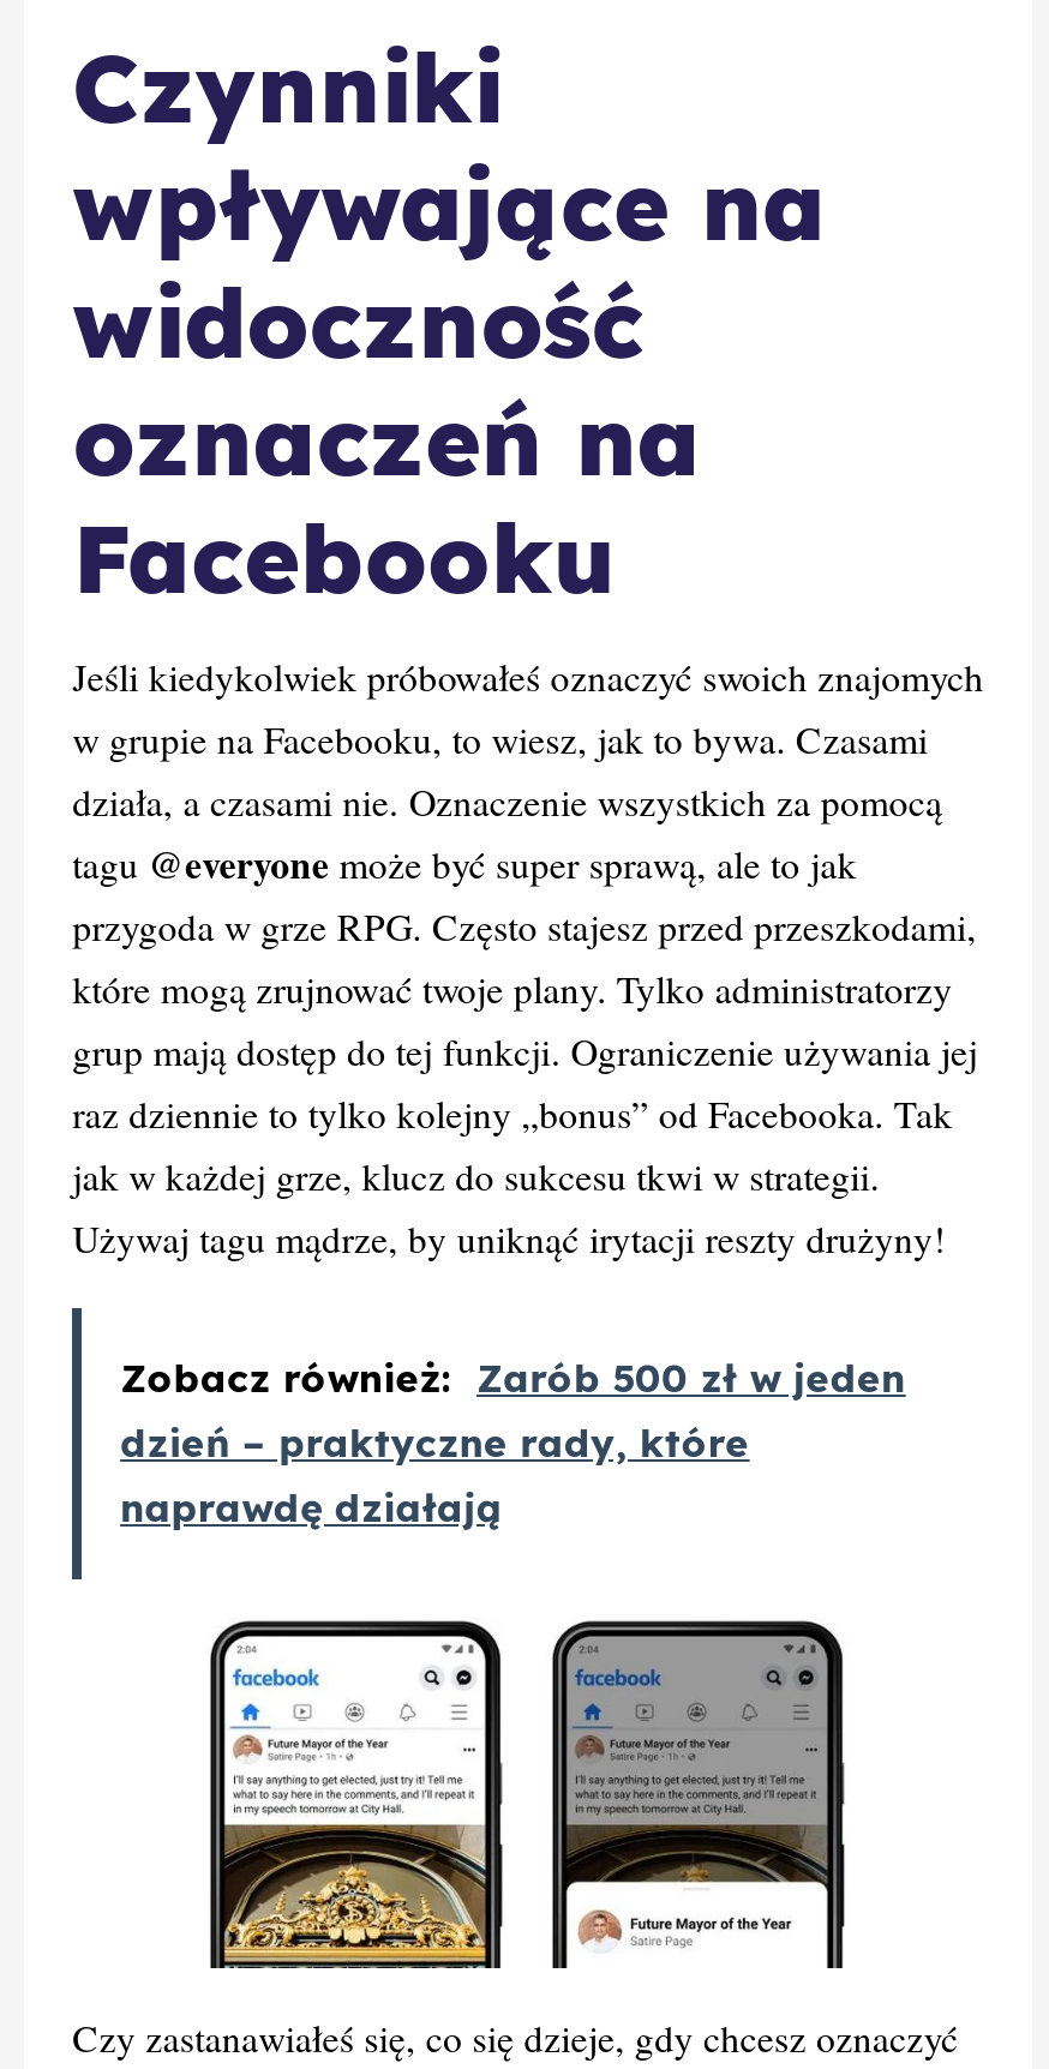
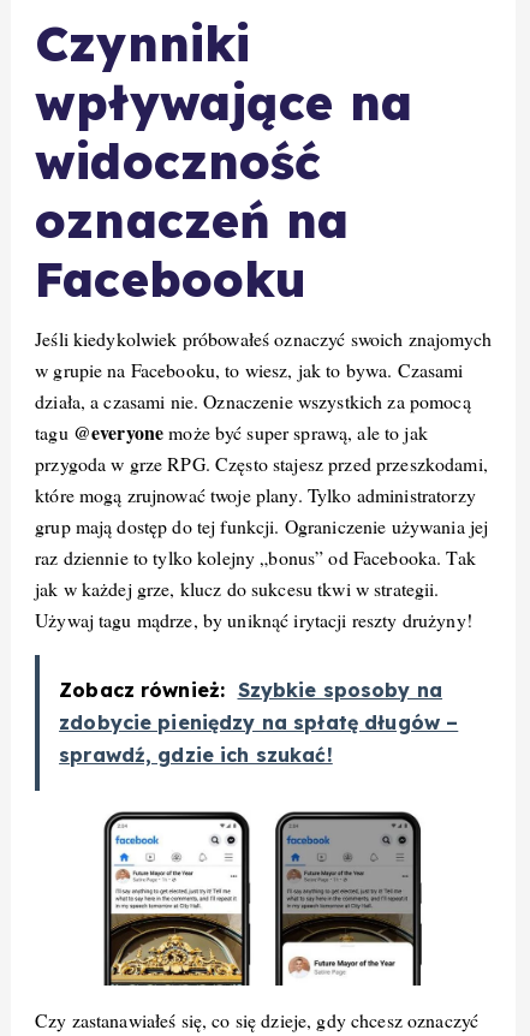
[120,1354,906,1531] Zobacz również: Zarób 500 zł w jeden | dzień – praktyczne rady, które | naprawdę działają -> [59,678,458,767] Zobacz również: Szybkie sposoby na | zdobycie pieniędzy na spłatę długów – | sprawdź, gdzie ich szukać!

